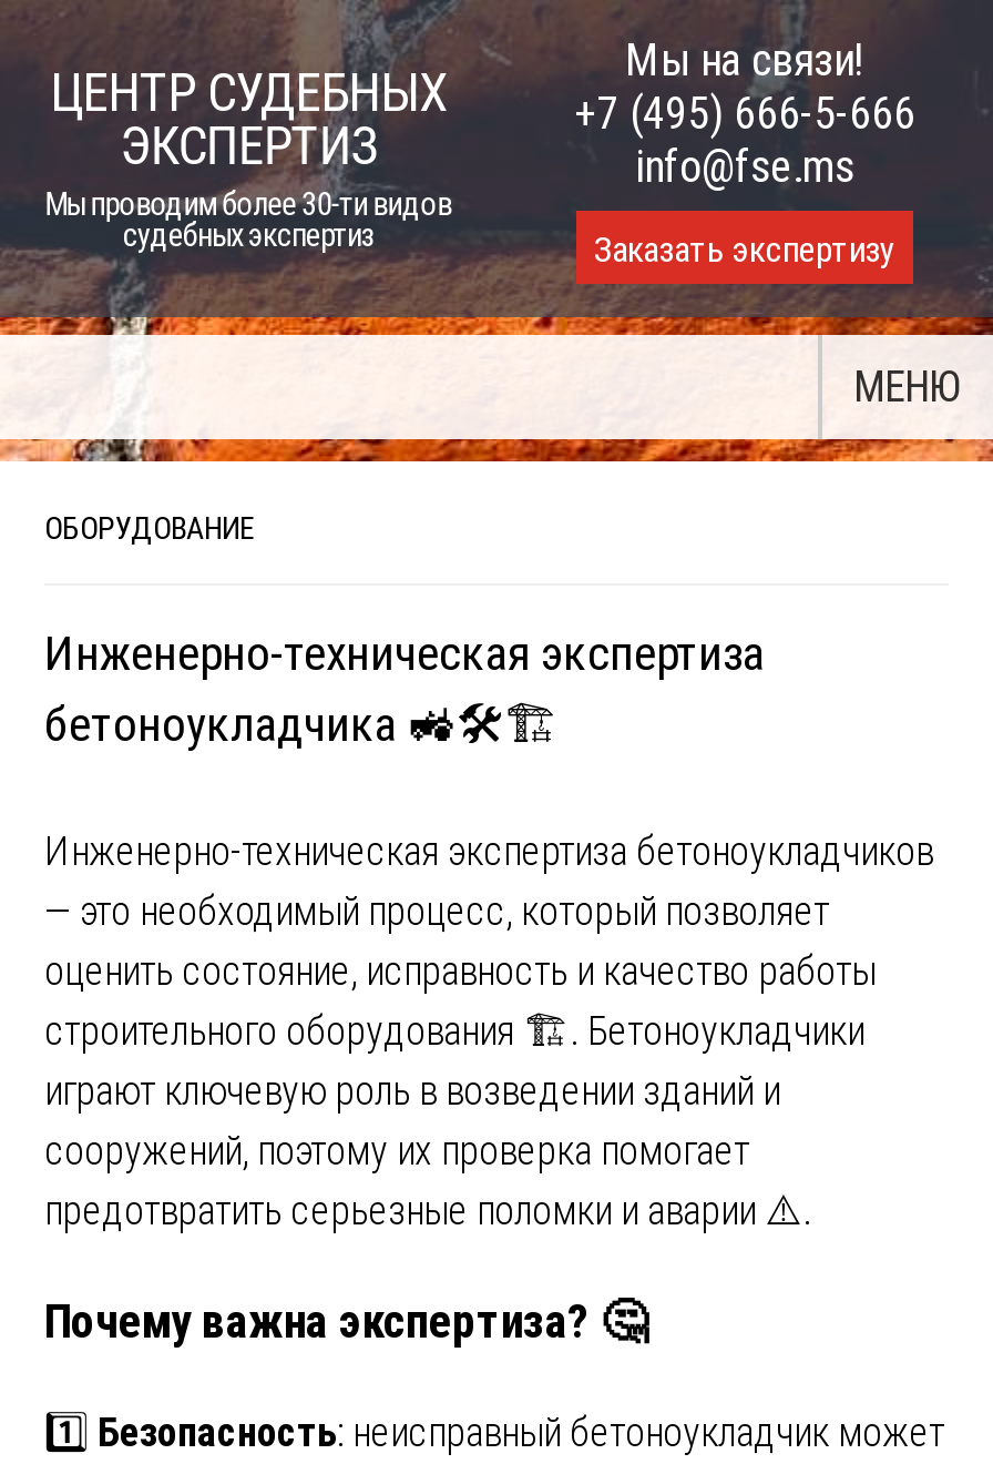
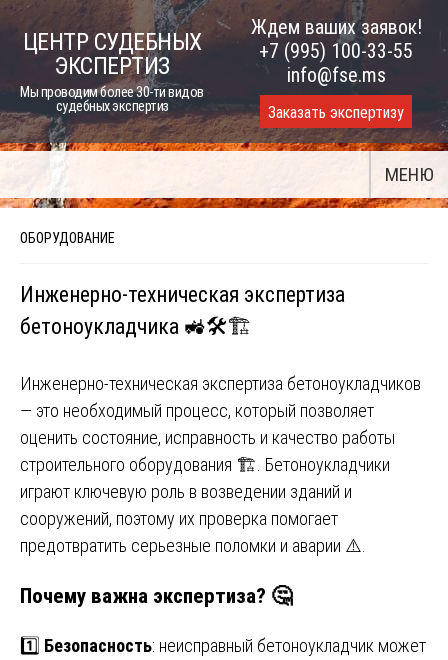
[574,33,915,140] Мы на связи! | +7 (495) 666-5-666 -> [250,15,421,63] Ждем ваших заявок! | +7 (995) 100-33-55

